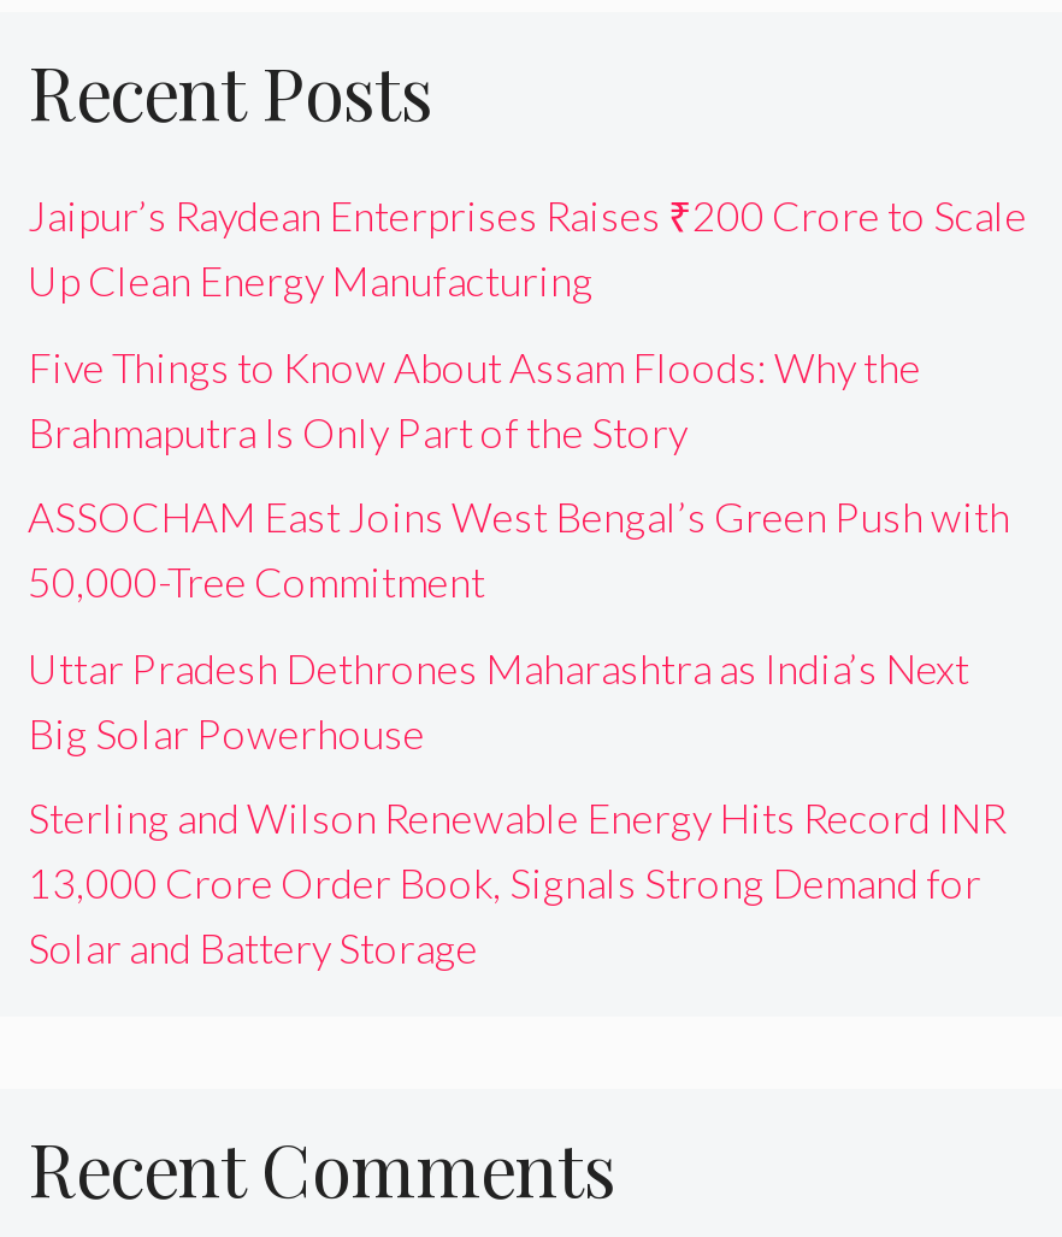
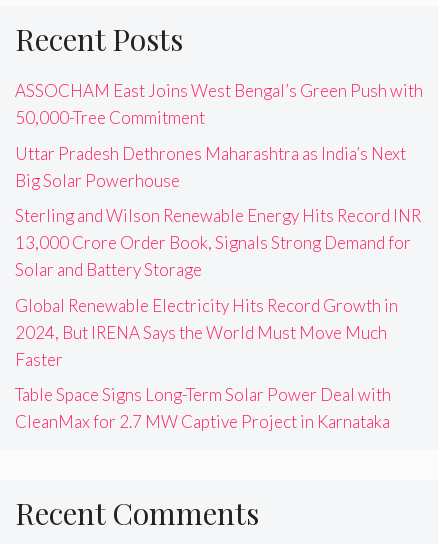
[28,190,1027,456] Jaipur’s Raydean Enterprises Raises ₹200 Crore to Scale | Up Clean Energy Manufacturing | Five Things to Know About Assam Floods: Why the | Brahmaputra Is Only Part of the Story -> none
moved [28,491,1010,973] -> [15,80,423,280]: ASSOCHAM East Joins West Bengal’s Green Push with | 50,000-Tree Commitment | Uttar Pradesh Dethrones Maharashtra as India’s Next | Big Solar Powerhouse | Sterling and Wilson Renewable Energy Hits Record INR | 13,000 Crore Order Book, Signals Strong Demand for | Solar and Battery Storage
none -> [15,294,398,432] Global Renewable Electricity Hits Record Growth in | 2024, But IRENA Says the World Must Move Much | Faster | Table Space Signs Long-Term Solar Power Deal with | CleanMax for 2.7 MW Captive Project in Karnataka

